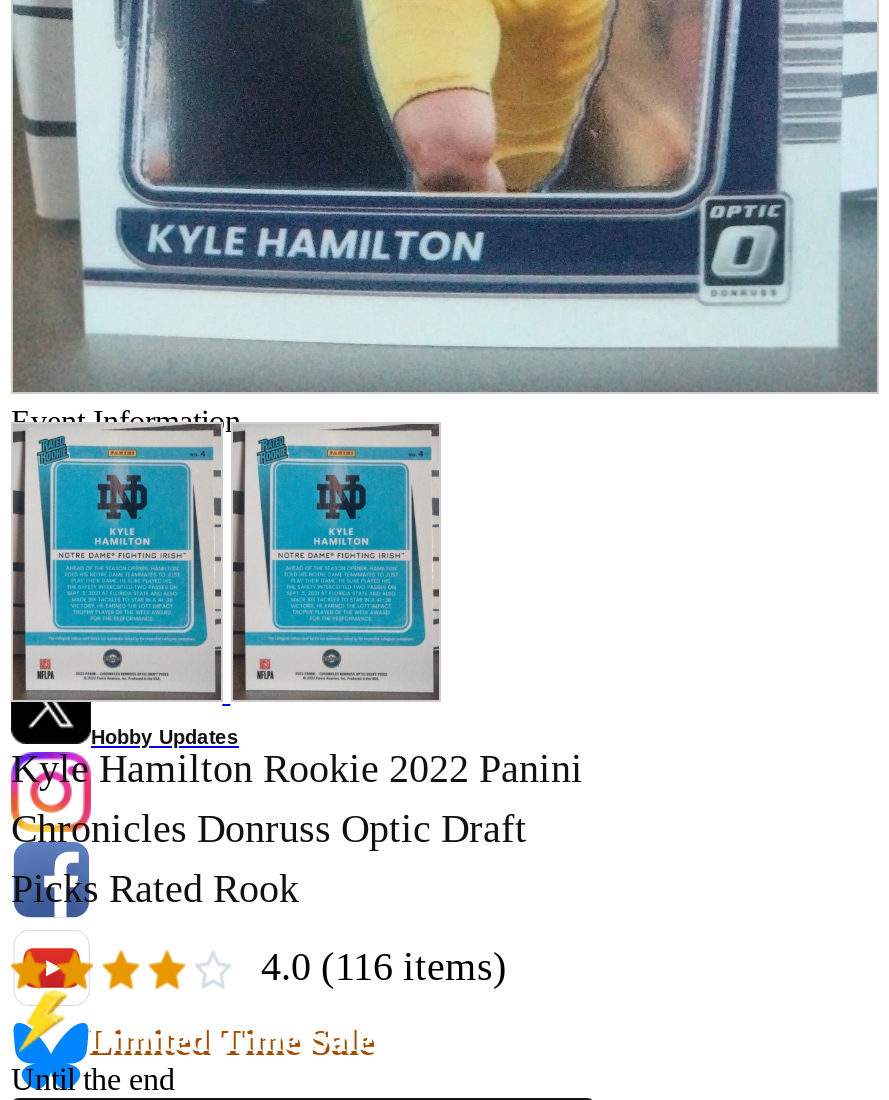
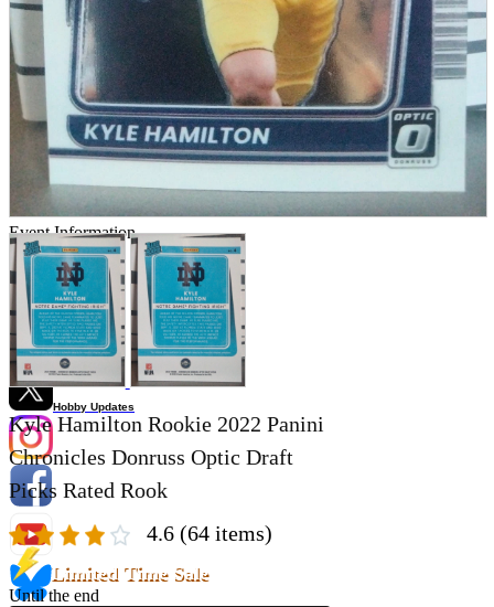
[251,944,507,988] 4.0 (116 items) -> [141,521,272,545] 4.6 (64 items)

